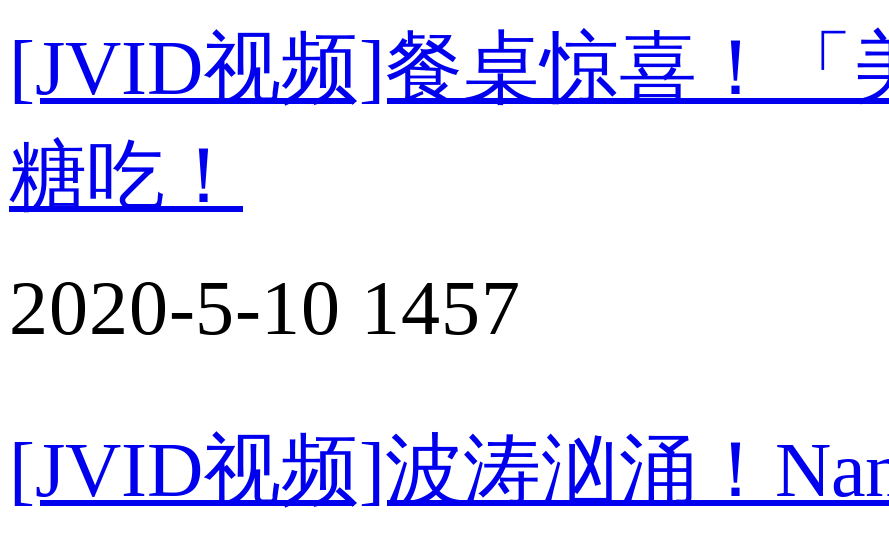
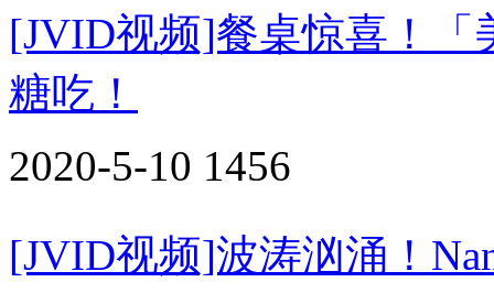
[9,264,521,350] 2020-5-10 1457 -> [9,142,291,189] 2020-5-10 1456

